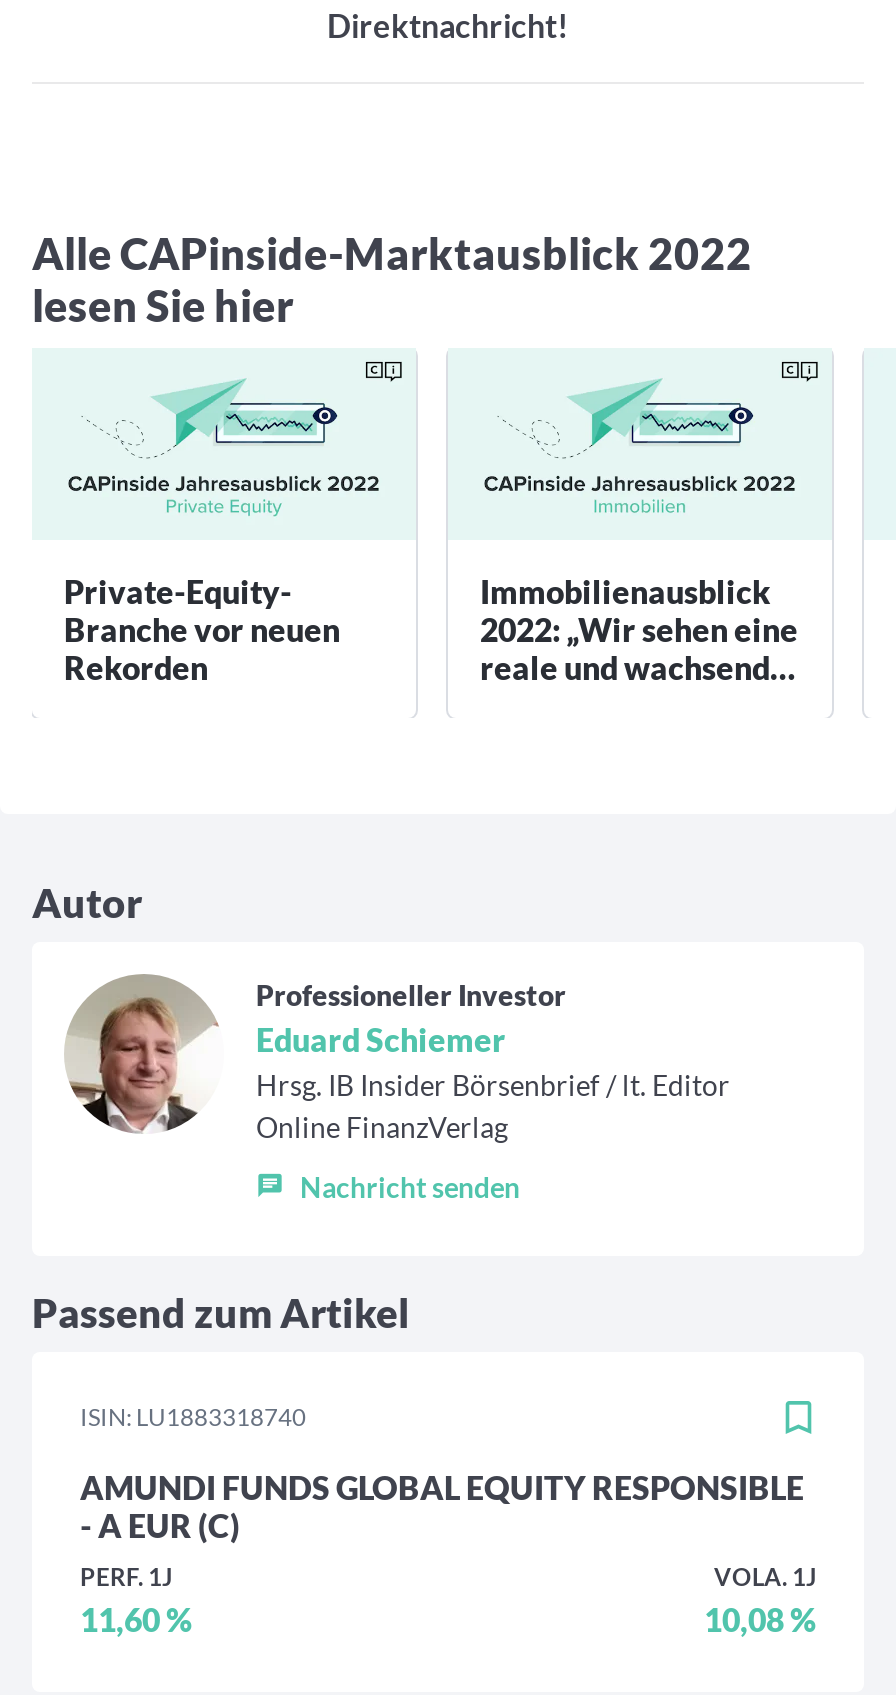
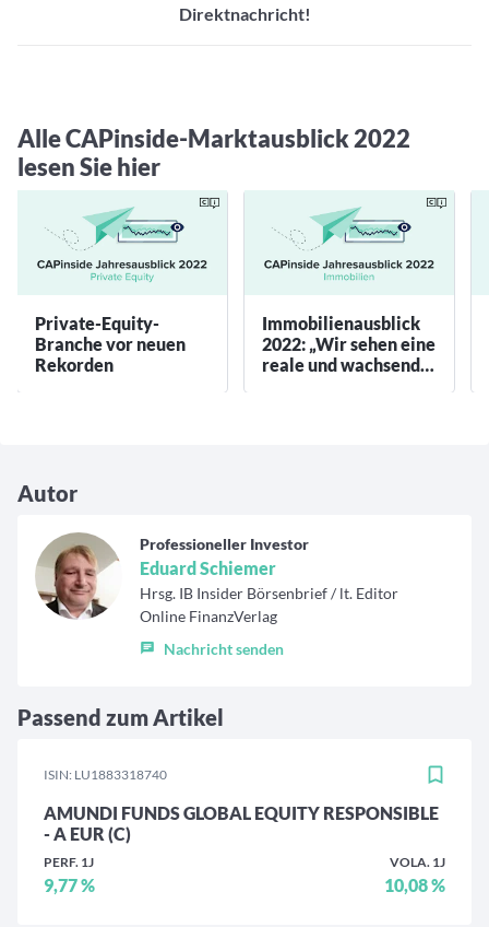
[80,1601,192,1639] 11,60 % -> [44,875,95,896] 9,77 %

